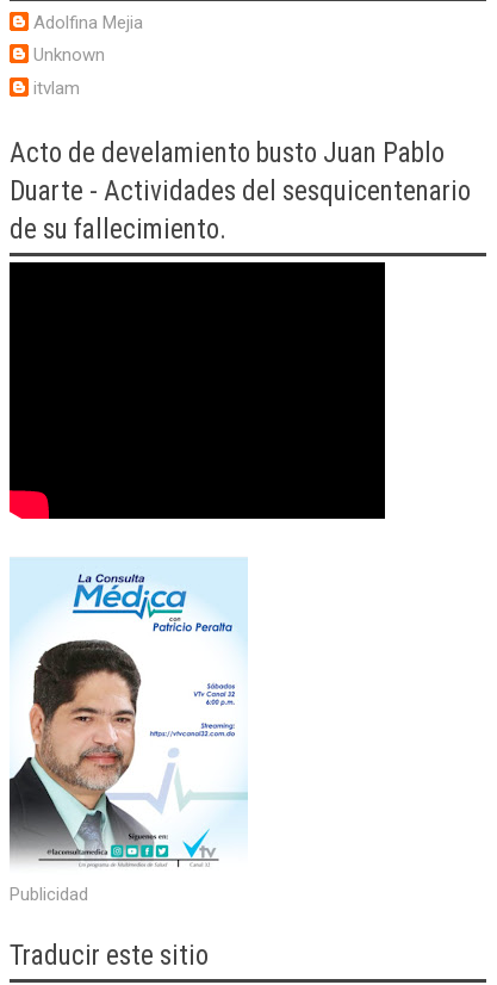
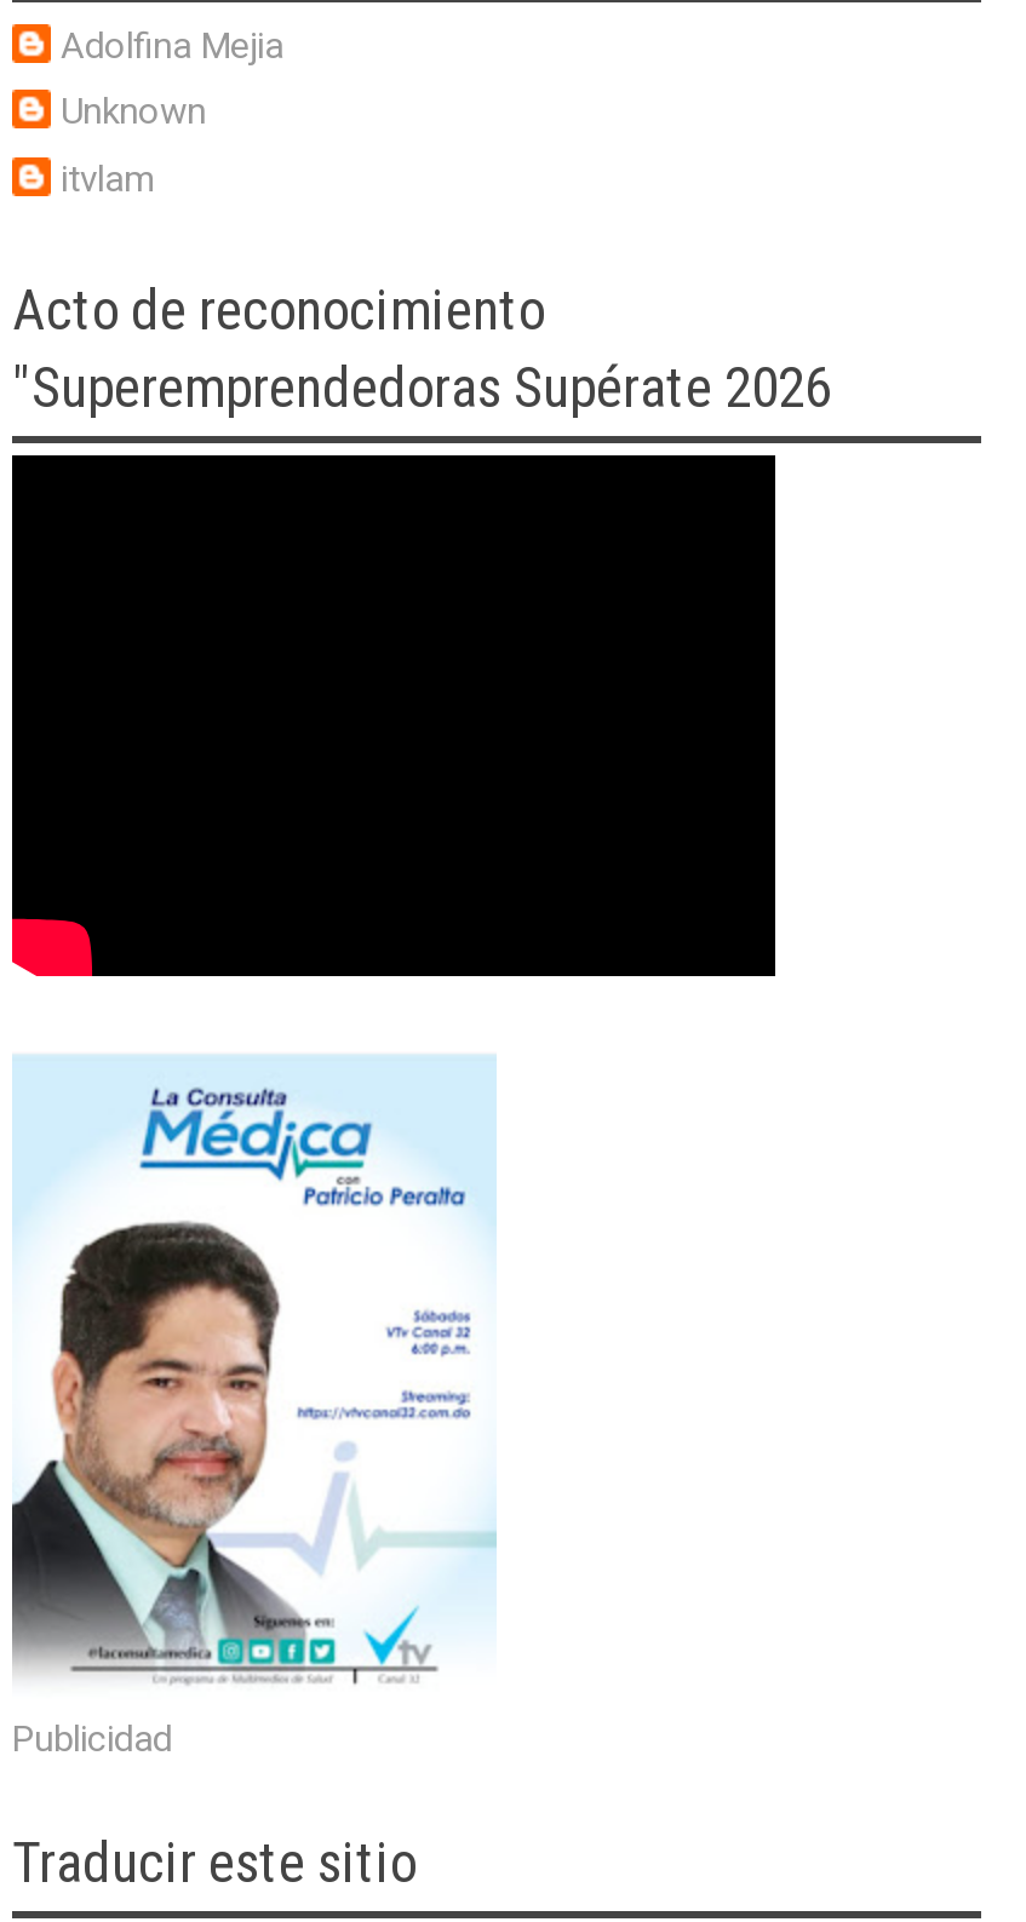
[10,138,471,246] Acto de develamiento busto Juan Pablo | Duarte - Actividades del sesquicentenario | de su fallecimiento. -> [12,280,831,423] Acto de reconocimiento | "Superemprendedoras Supérate 2026

